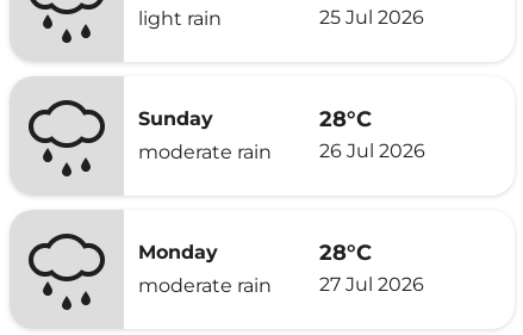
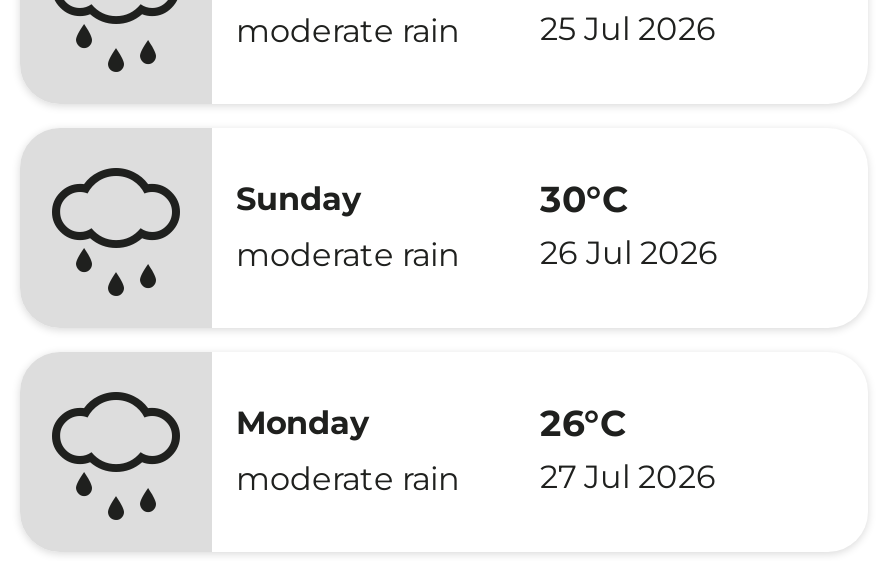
[138,7,222,30] light rain -> [236,12,460,50] moderate rain
[319,106,372,132] 28°C -> [540,177,628,221] 30°C
[319,239,372,265] 28°C -> [540,401,626,445] 26°C

